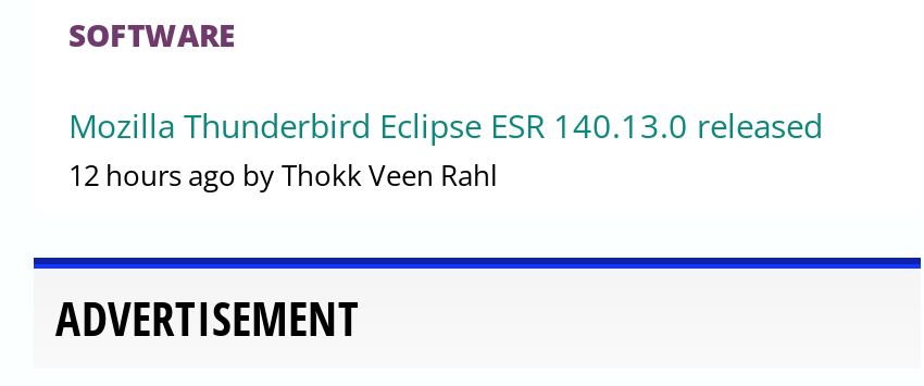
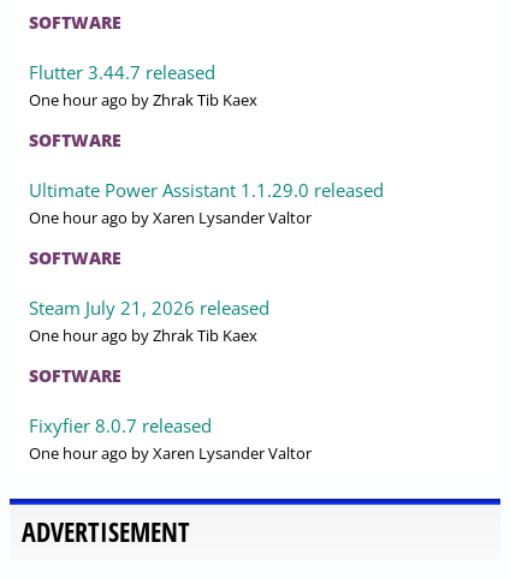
[68,103,823,195] Mozilla Thunderbird Eclipse ESR 140.13.0 released | 12 hours ago by Thokk Veen Rahl -> [29,60,384,464] Flutter 3.44.7 released | One hour ago by Zhrak Tib Kaex | SOFTWARE | Ultimate Power Assistant 1.1.29.0 released | One hour ago by Xaren Lysander Valtor | SOFTWARE | Steam July 21, 2026 released | One hour ago by Zhrak Tib Kaex | SOFTWARE | Fixyfier 8.0.7 released | One hour ago by Xaren Lysander Valtor

